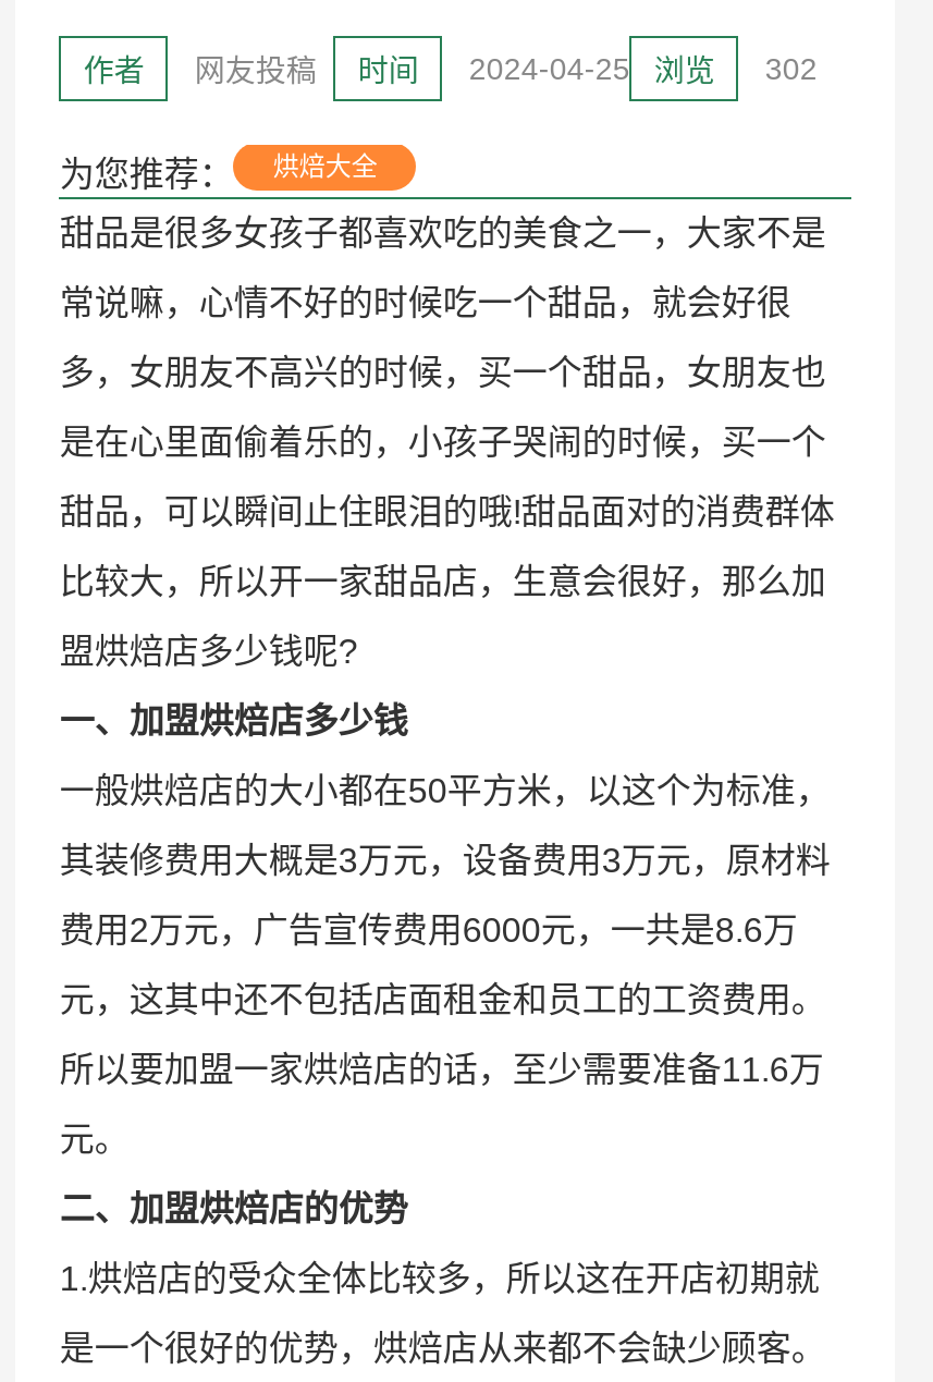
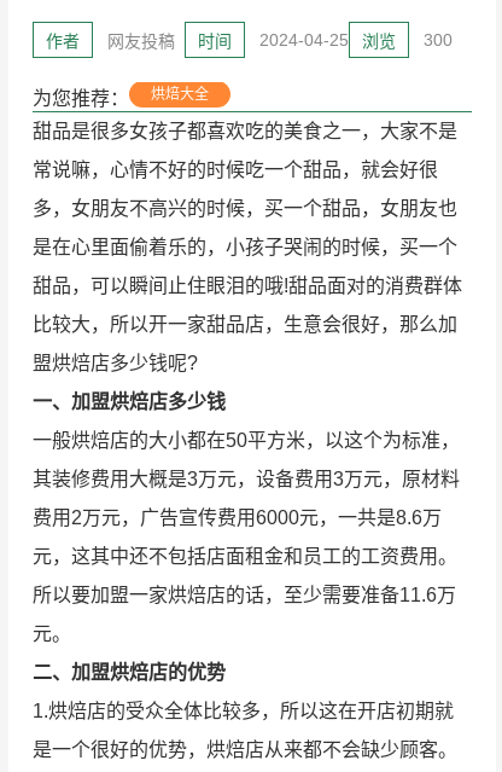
[84,51,817,88] 作者 网友投稿 时间 2024-04-25 浏览 302 -> [46,30,453,51] 作者 网友投稿 时间 2024-04-25 浏览 300

